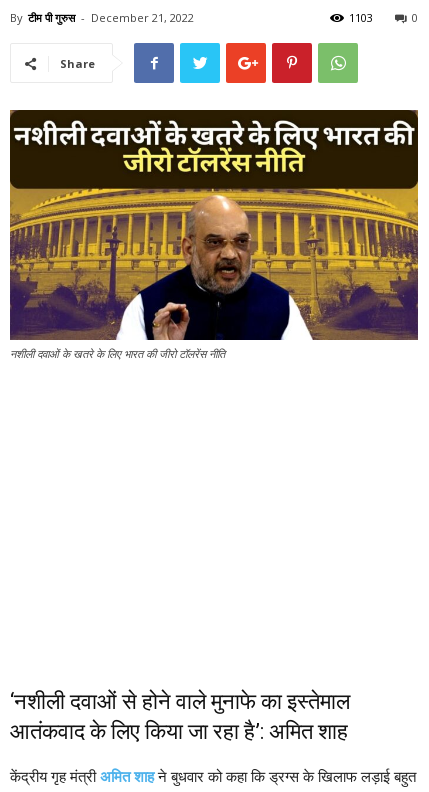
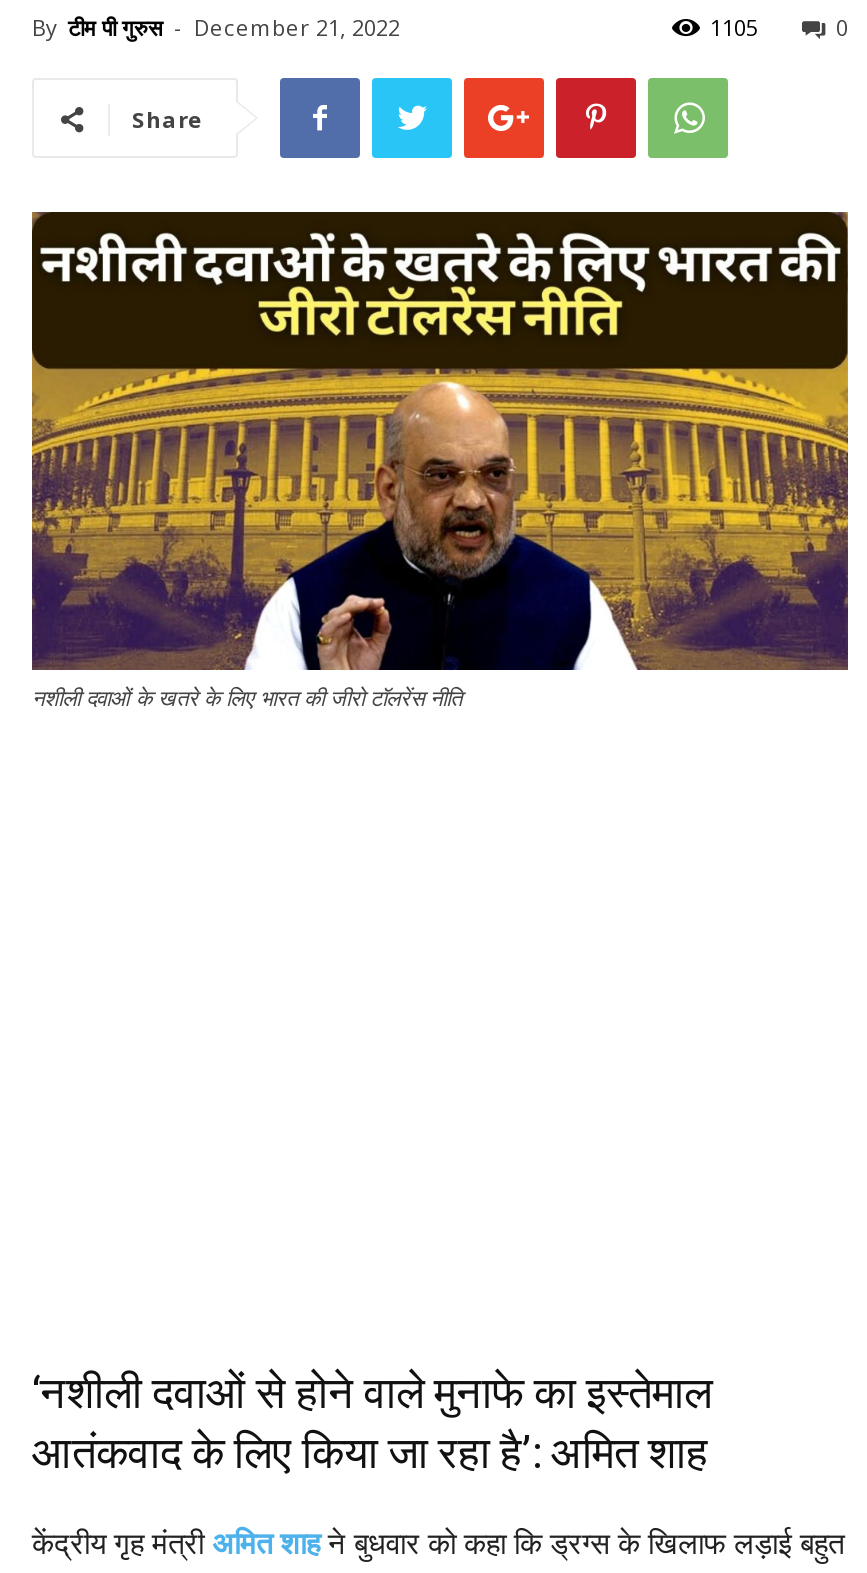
[349,10,373,25] 1103 -> [710,12,758,42] 1105

